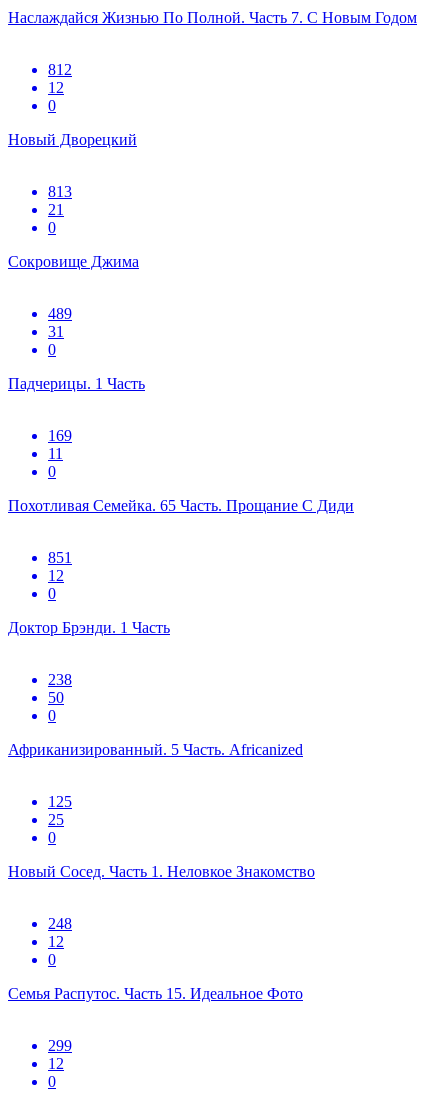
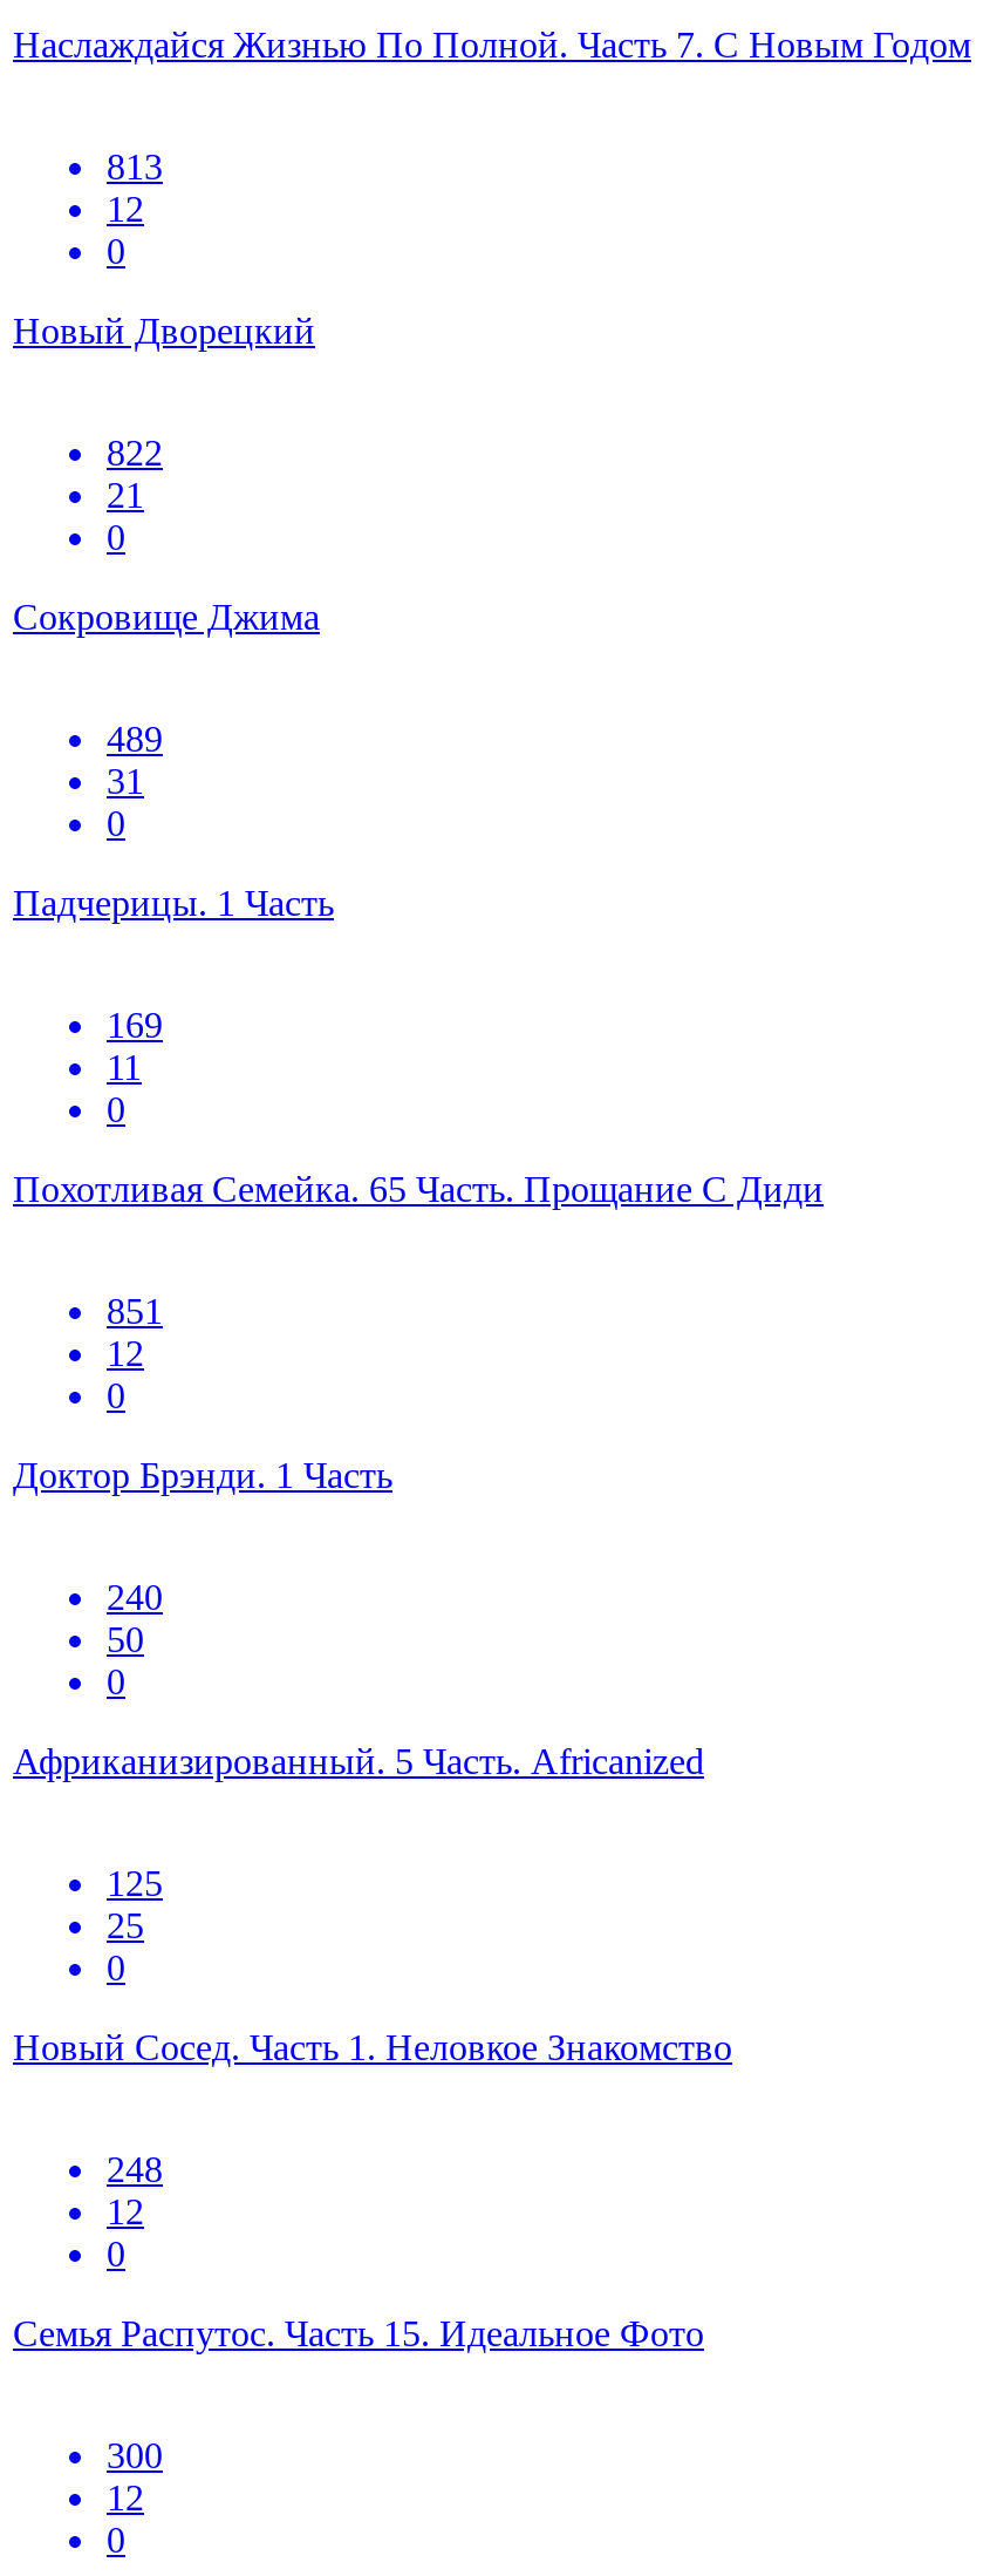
[48,61,72,78] 812 -> [107,146,163,186] 813
[48,183,72,200] 813 -> [107,432,163,472] 822
[48,671,72,688] 238 -> [107,1577,163,1616] 240
[48,1037,72,1054] 299 -> [107,2435,163,2475] 300

